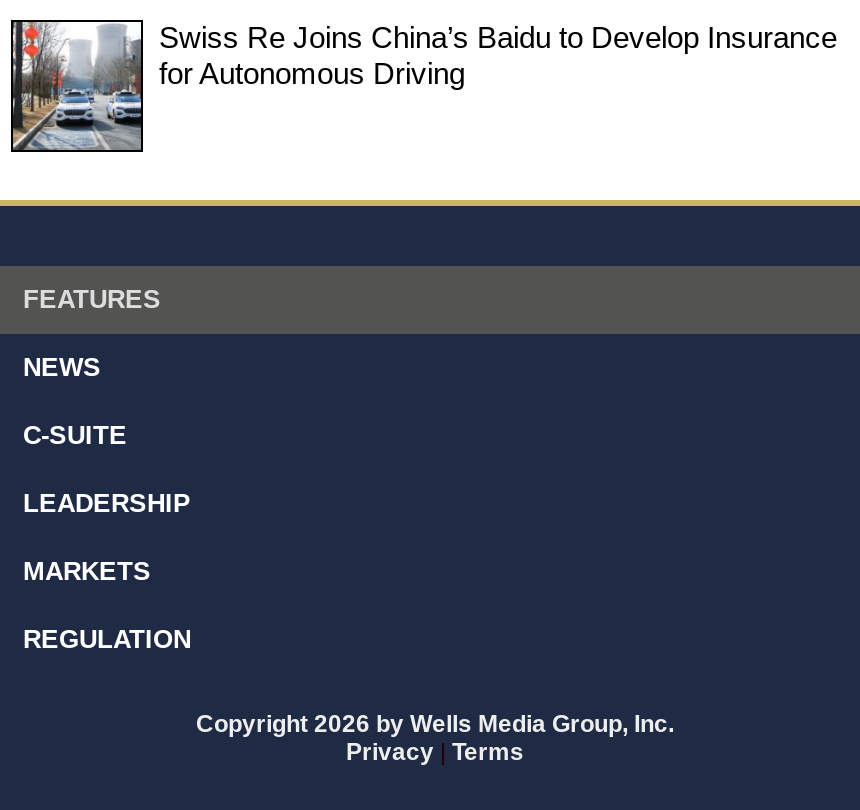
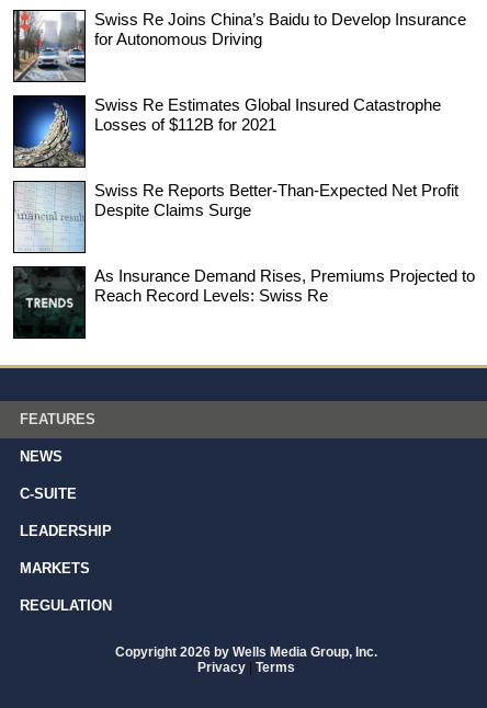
none -> [12,94,441,169] [image] | Swiss Re Estimates Global Insured Catastrophe | Losses of $112B for 2021
none -> [12,180,458,254] [image] | Swiss Re Reports Better-Than-Expected Net Profit | Despite Claims Surge
none -> [13,266,475,338] [image] | As Insurance Demand Rises, Premiums Projected to | Reach Record Levels: Swiss Re

